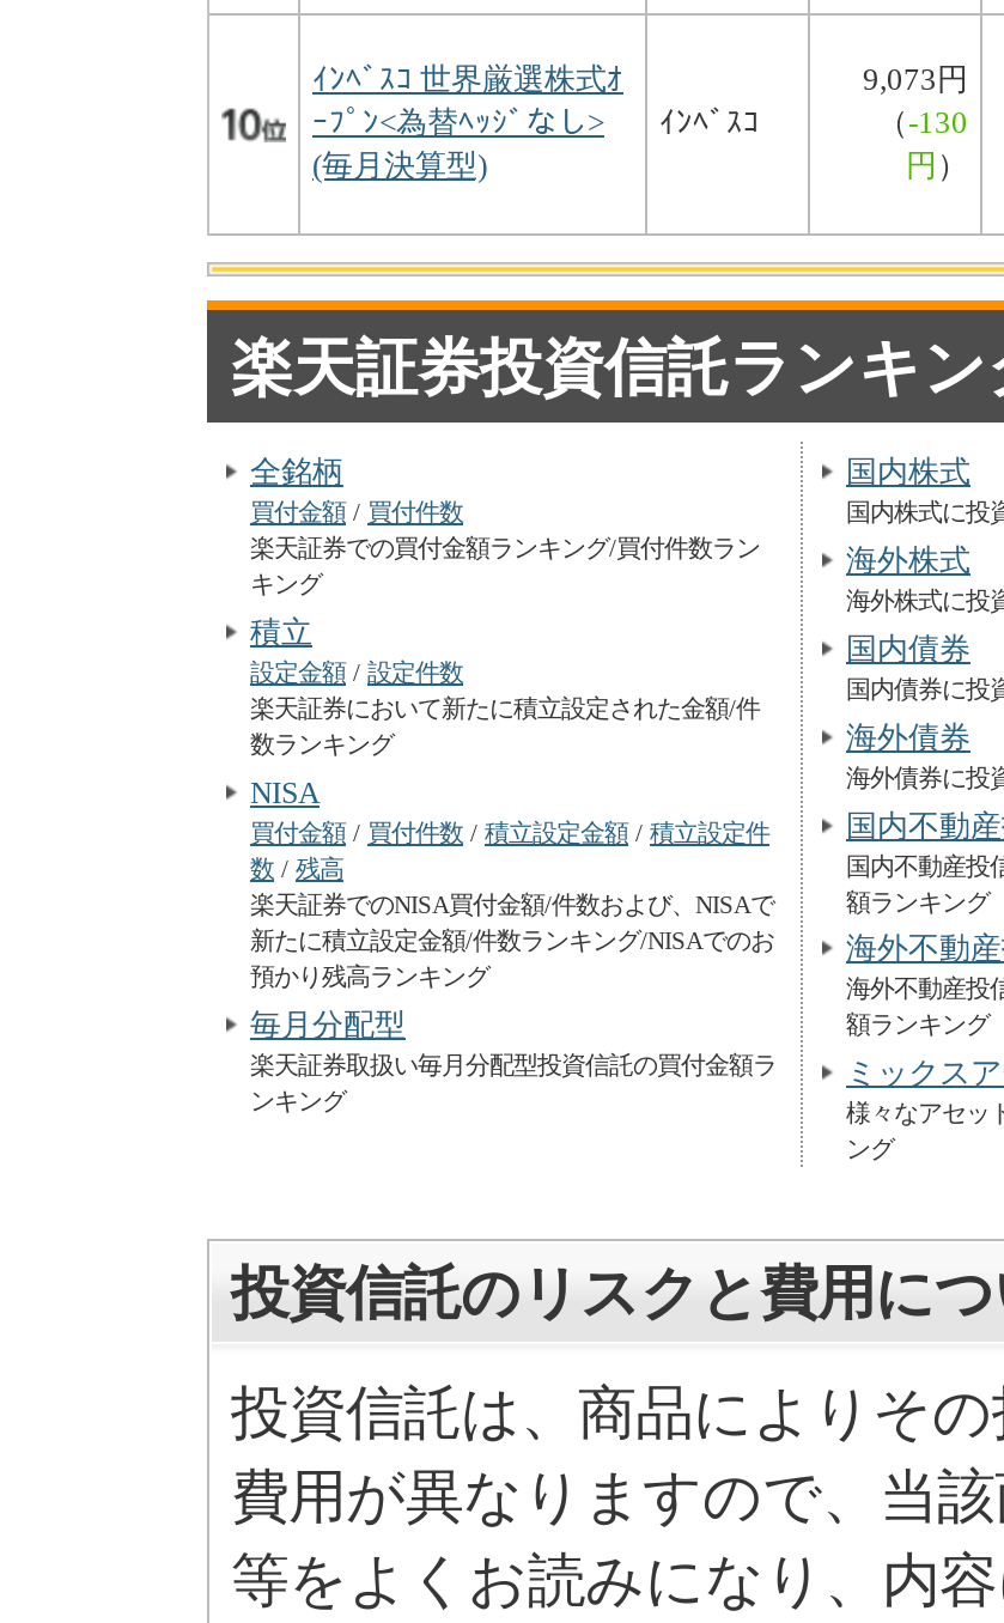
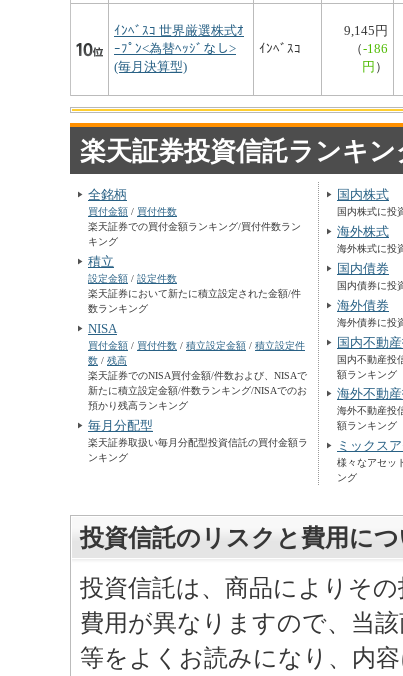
[863,61,968,97] 9,073円 -> [344,23,388,38] 9,145円
[877,104,968,140] （-130 -> [350,41,388,56] （-186

